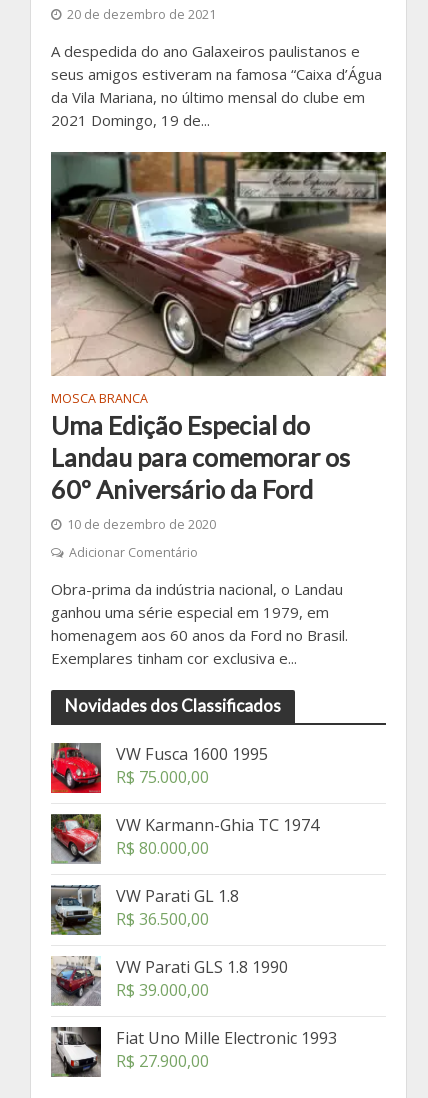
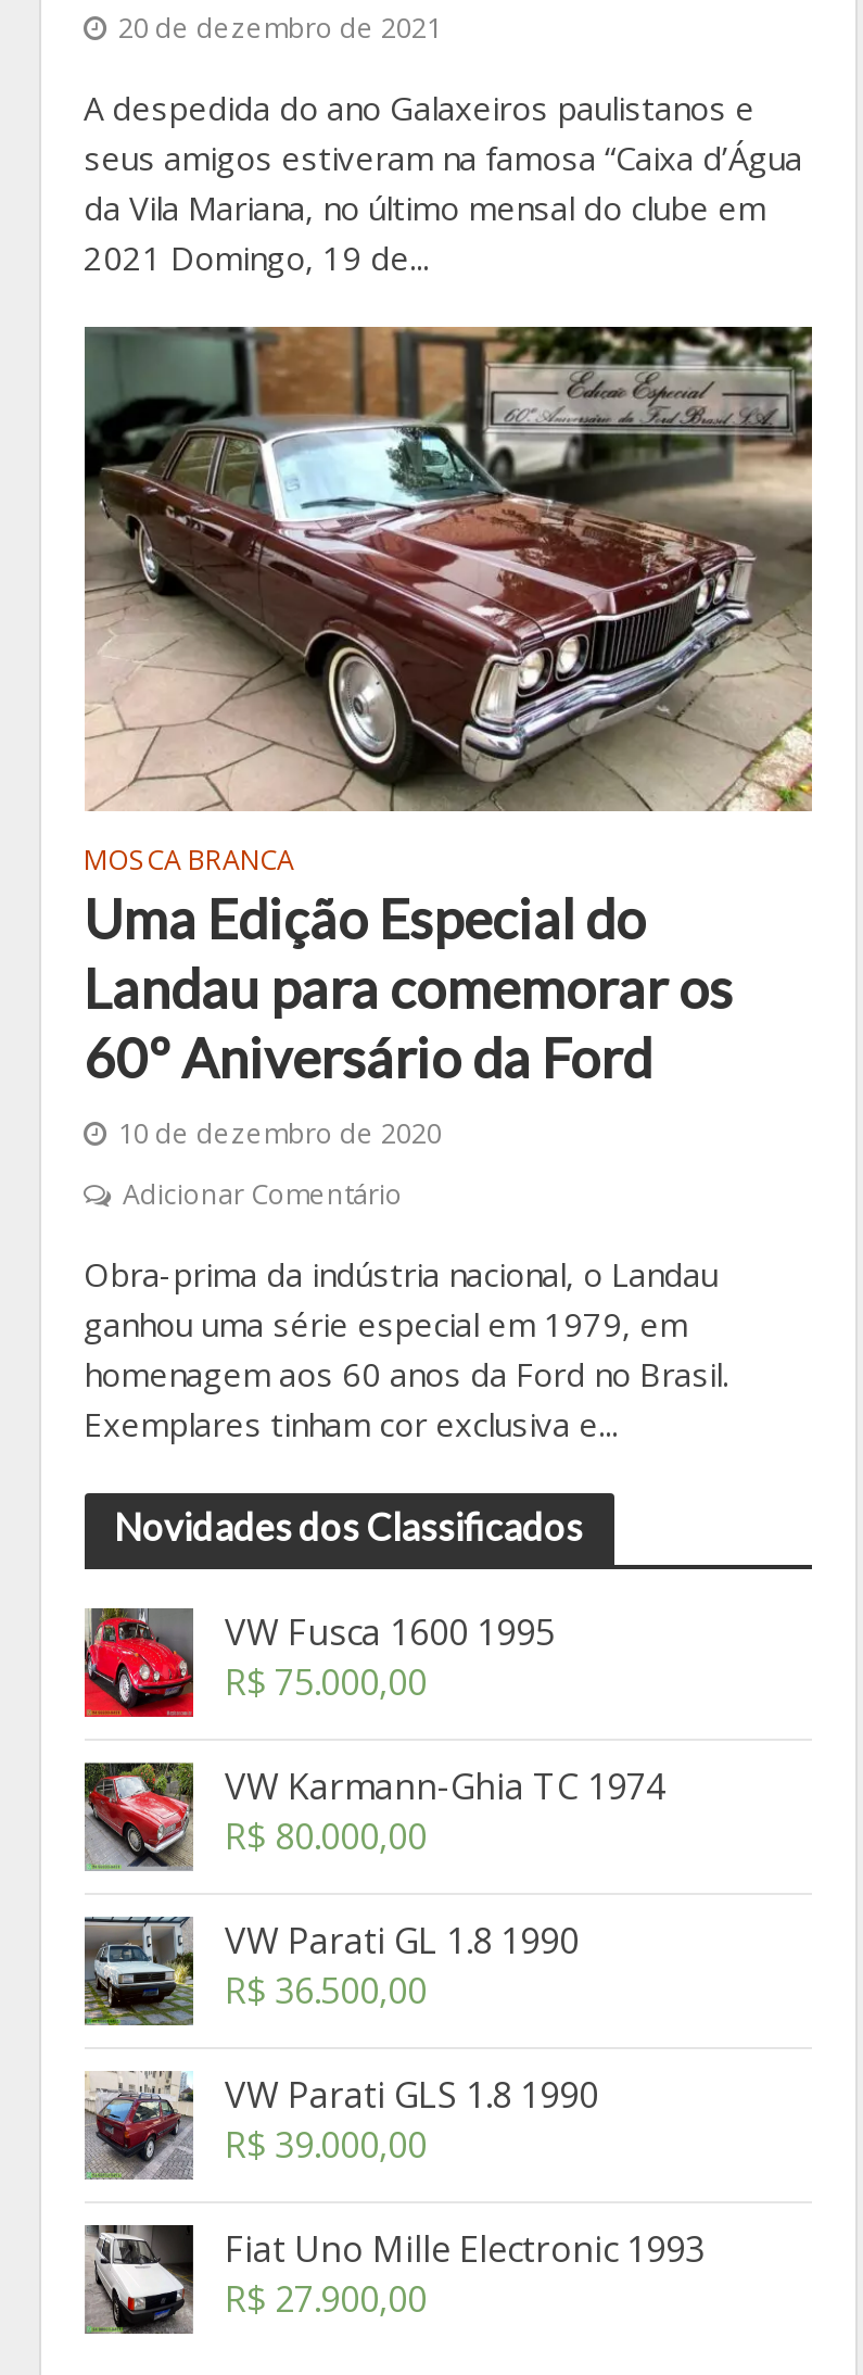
[115,885,238,907] VW Parati GL 1.8 -> [225,1916,579,1964] VW Parati GL 1.8 1990

